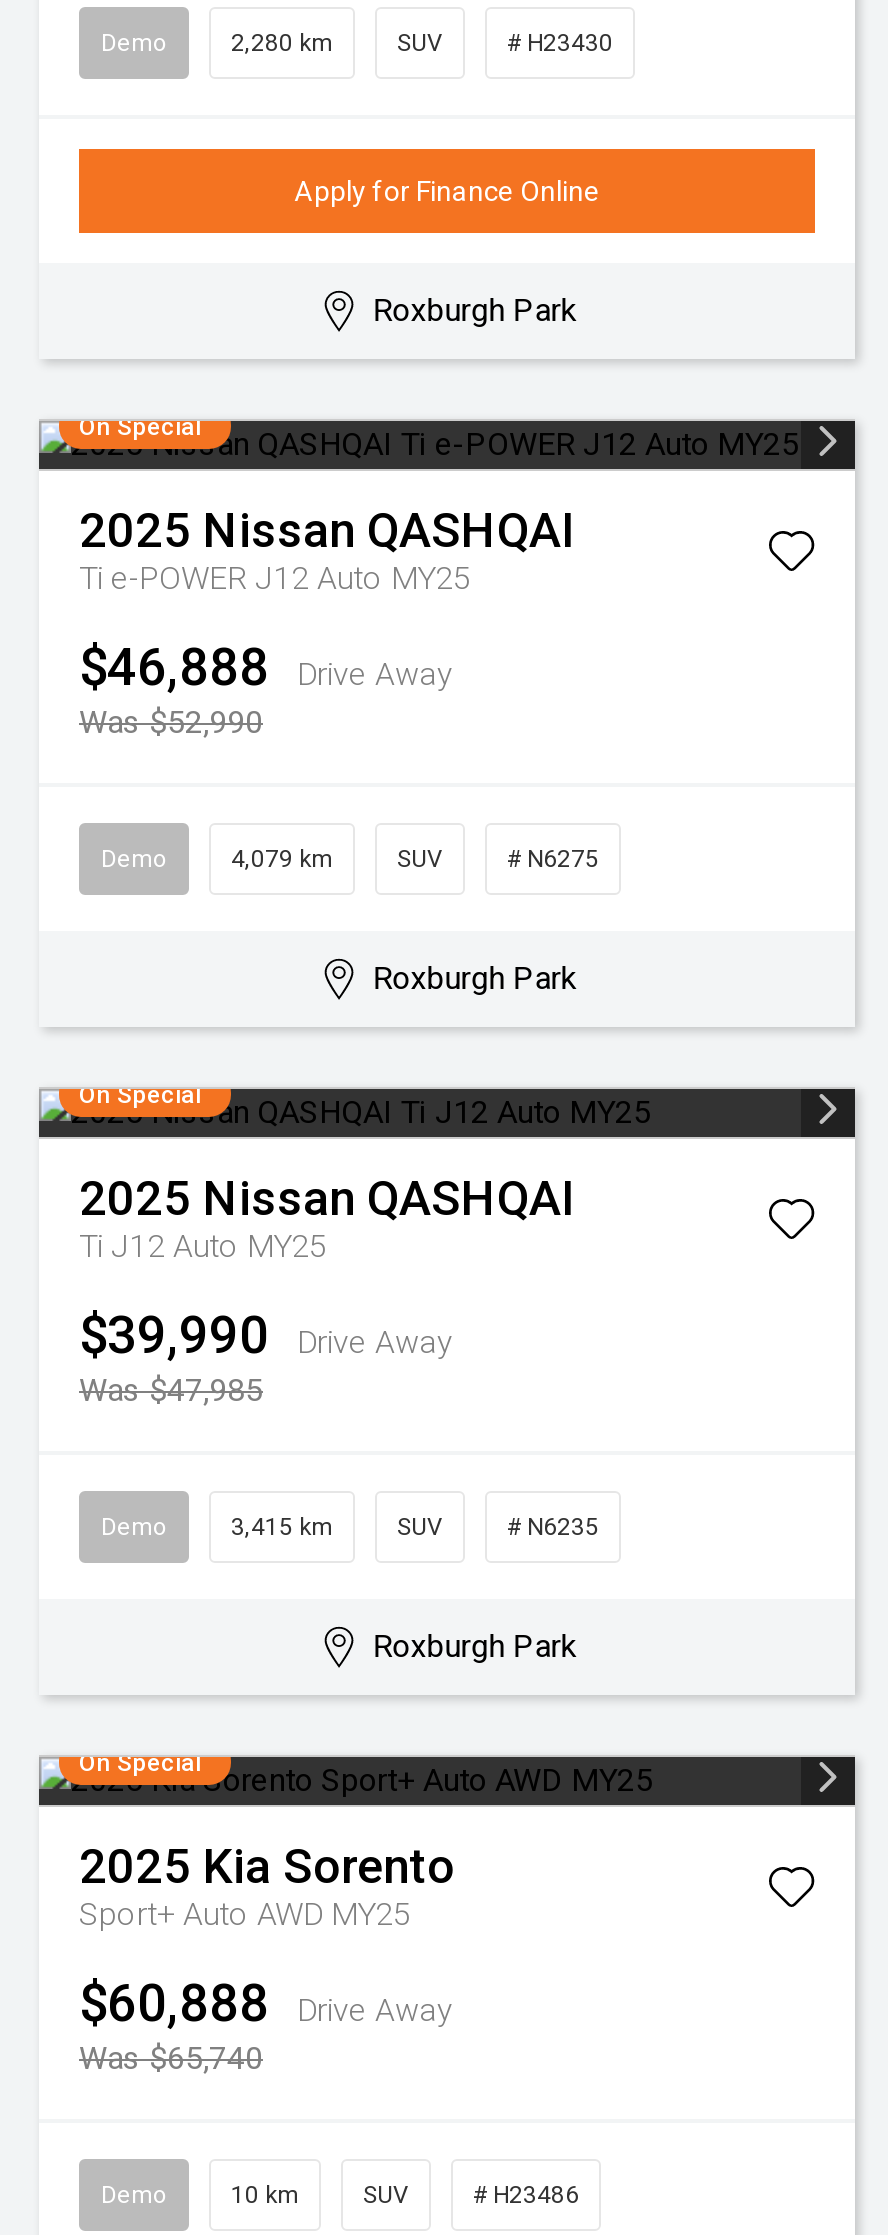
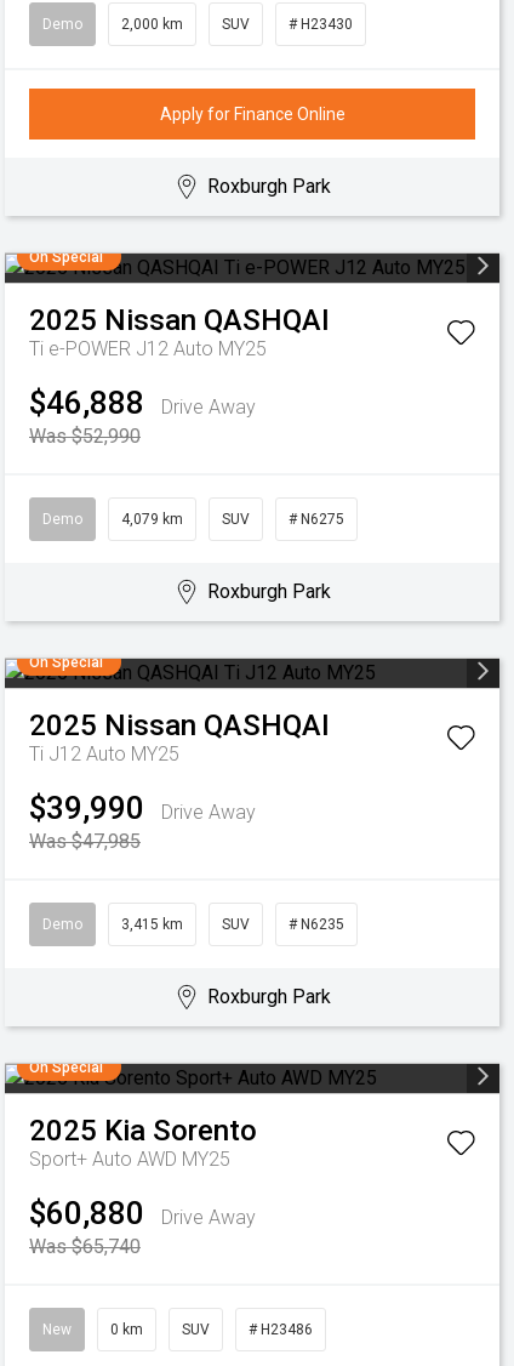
[231,29,333,57] 2,280 km -> [121,16,183,33] 2,000 km
[79,1973,453,2033] $60,888 Drive Away -> [29,1195,256,1231] $60,880 Drive Away
[101,2181,299,2209] Demo | 10 km -> [42,1321,143,1338] New | 0 km

